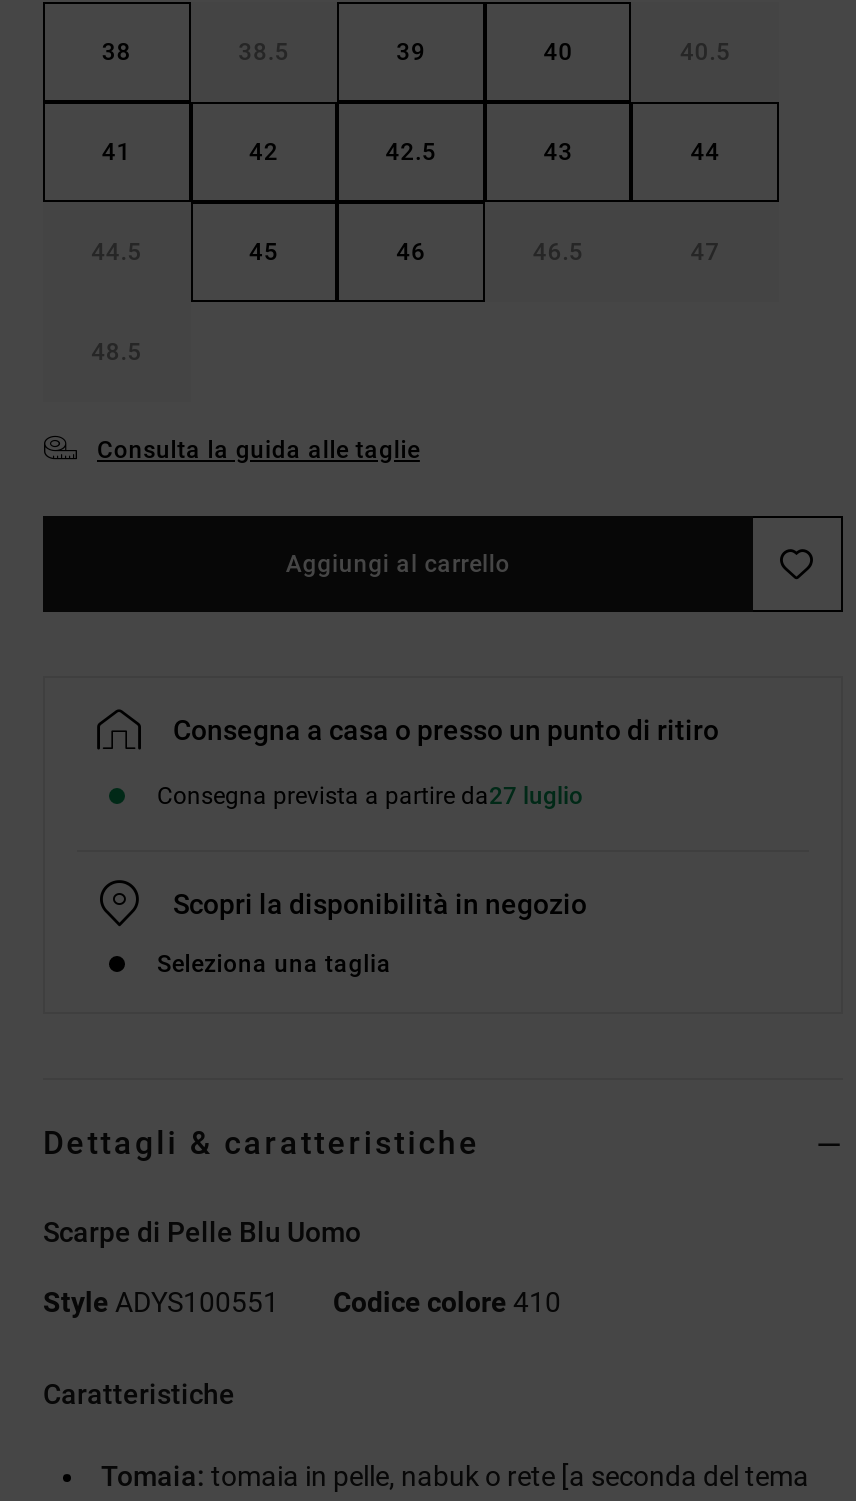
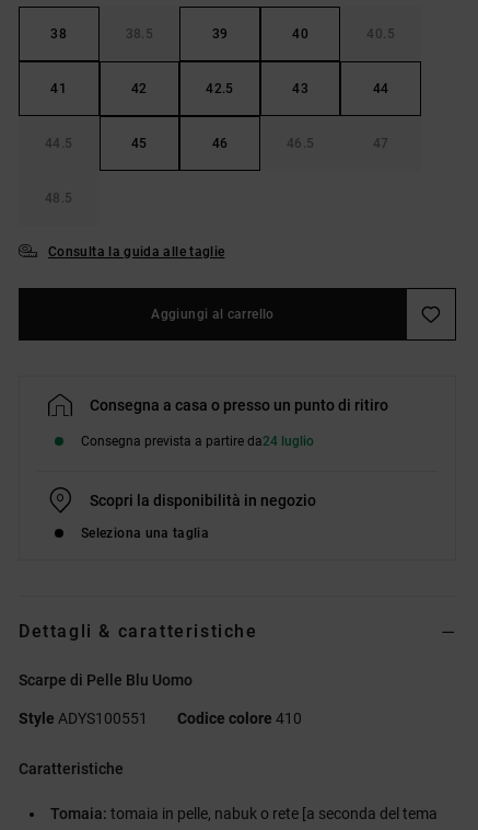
[157,782,583,810] Consegna prevista a partire da27 luglio -> [81,434,314,449] Consegna prevista a partire da24 luglio

